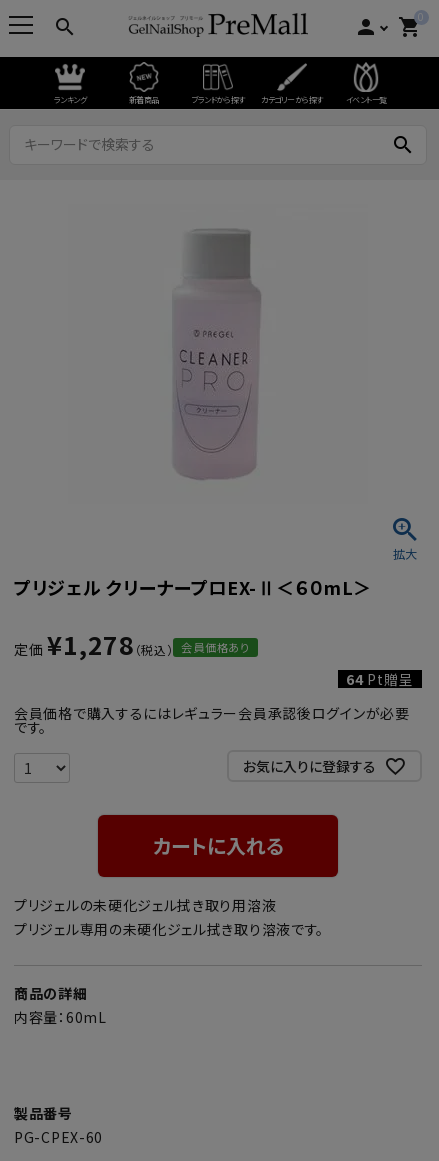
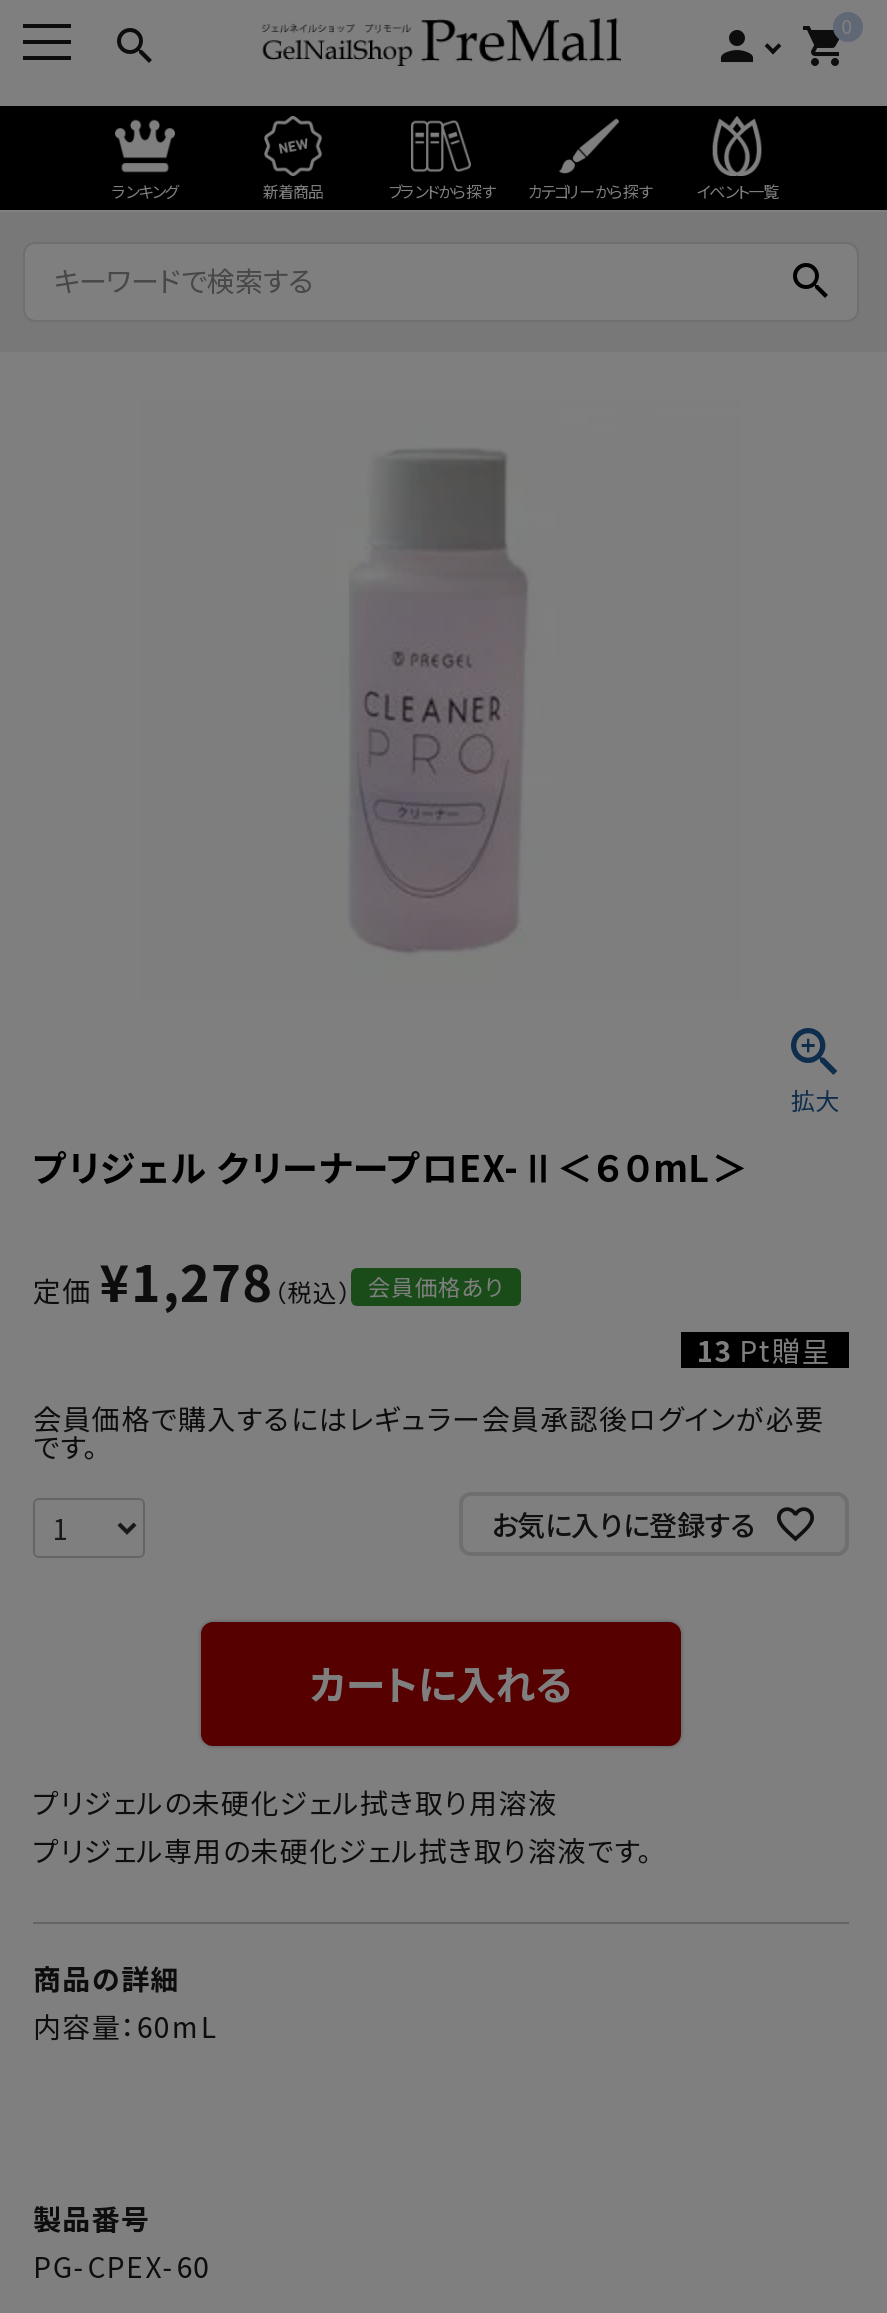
[346,669,413,689] 64 Pt贈呈 -> [697,1330,831,1370] 13 Pt贈呈

